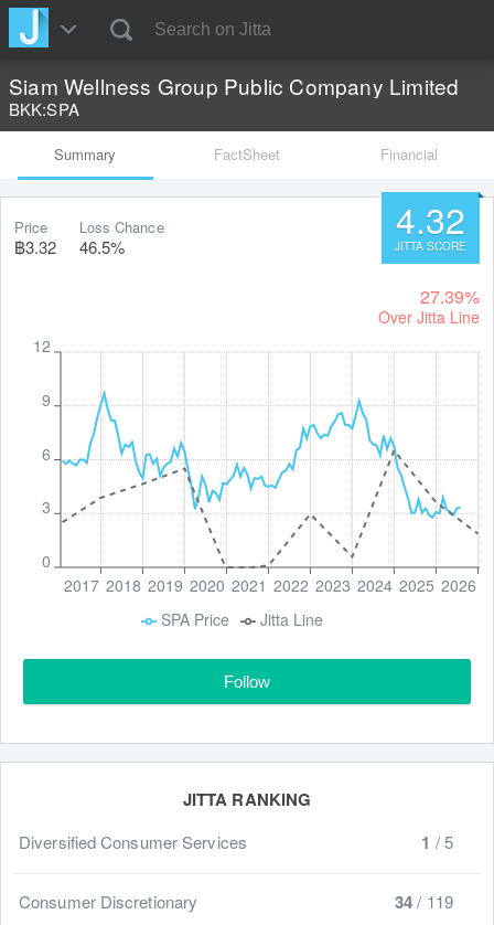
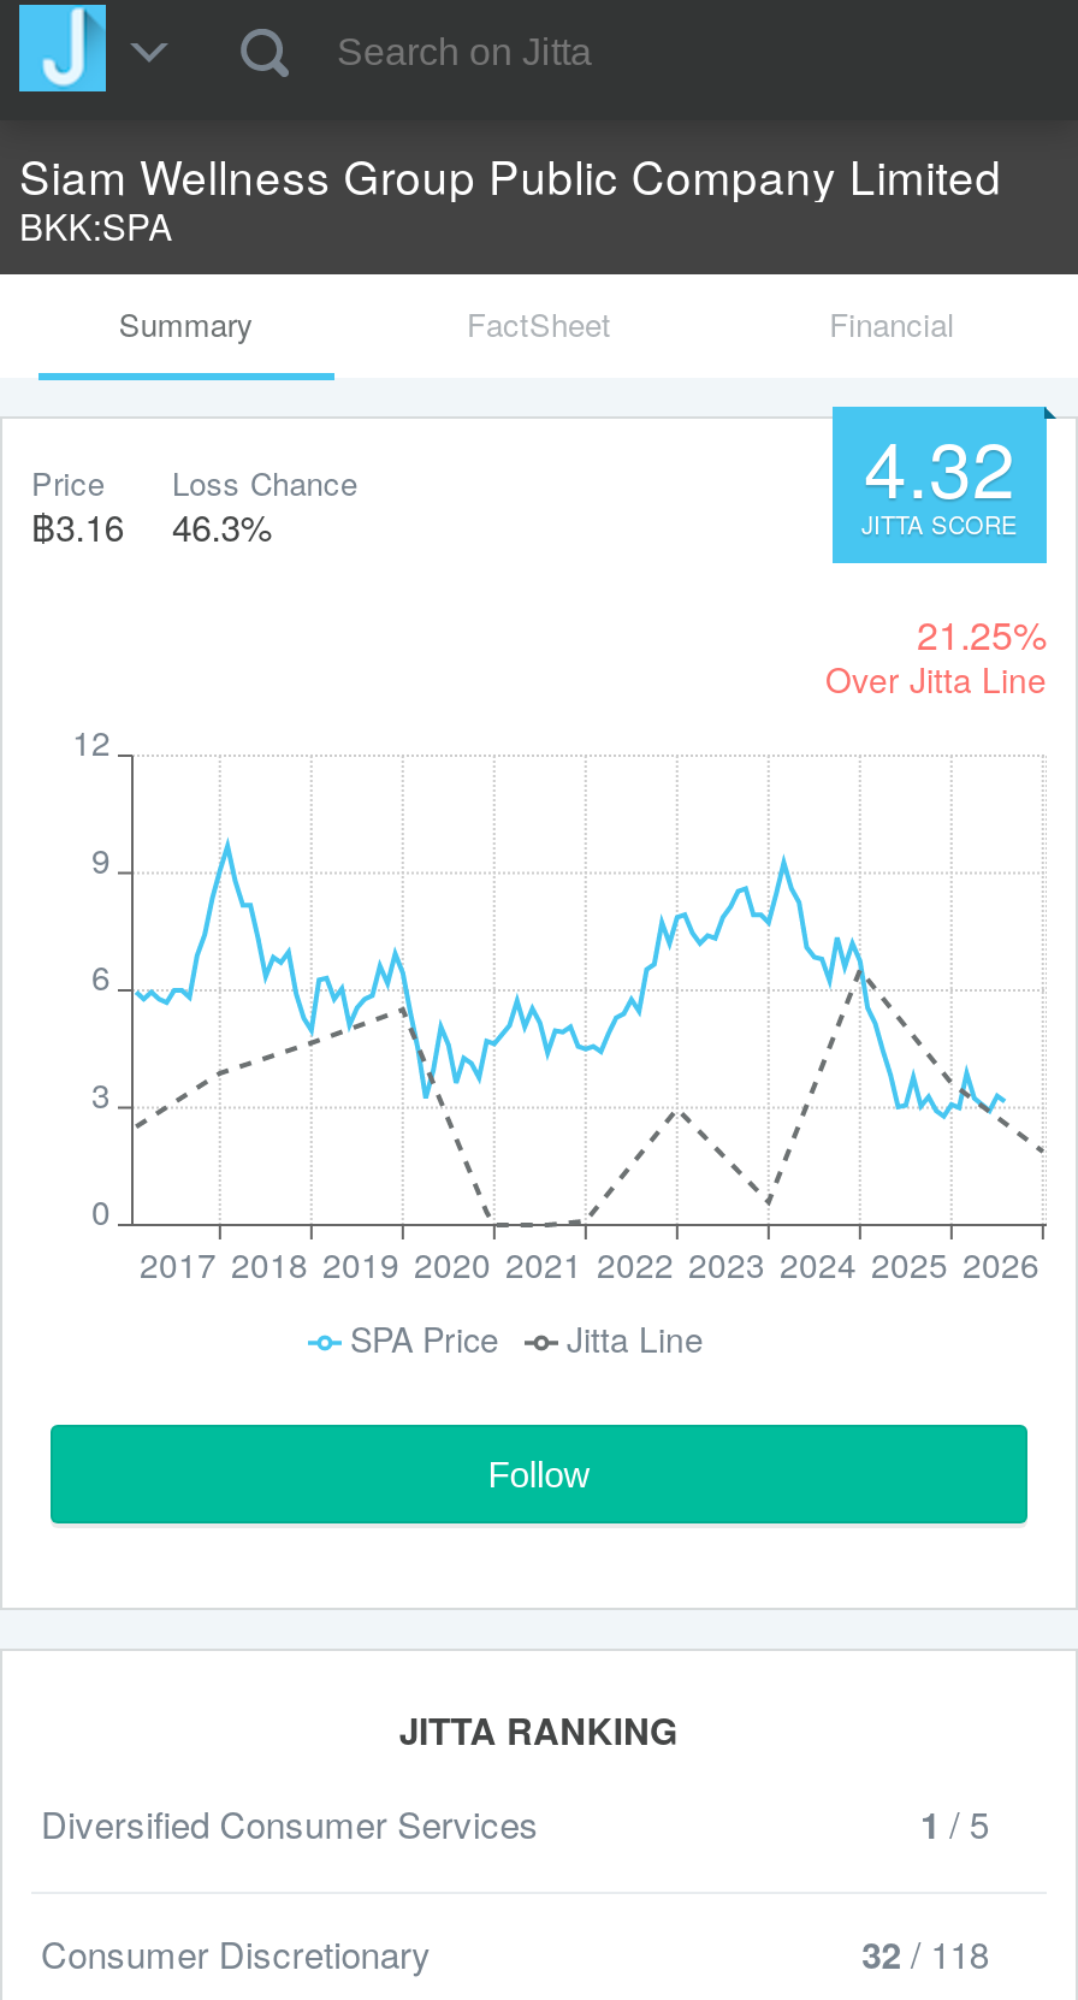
[14,235,57,258] ฿3.32 -> [31,501,124,551] ฿3.16
[79,235,125,258] 46.5% -> [172,501,272,551] 46.3%
[420,284,480,309] 27.39% -> [917,606,1047,662] 21.25%
[395,890,453,914] 34 / 119 -> [862,1928,989,1981] 32 / 118

